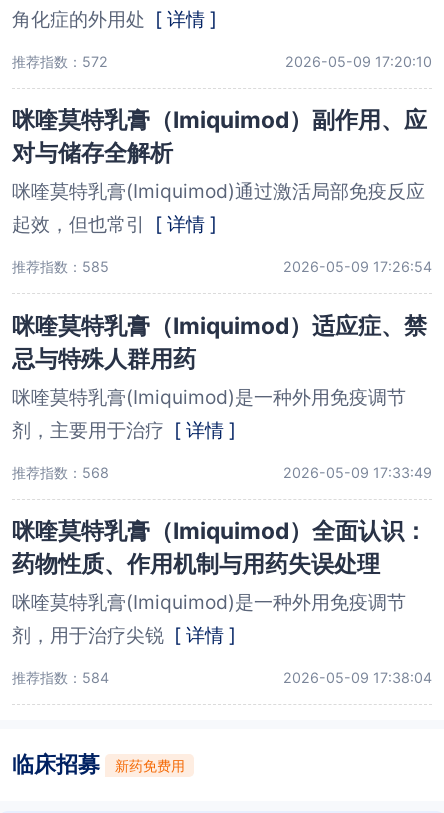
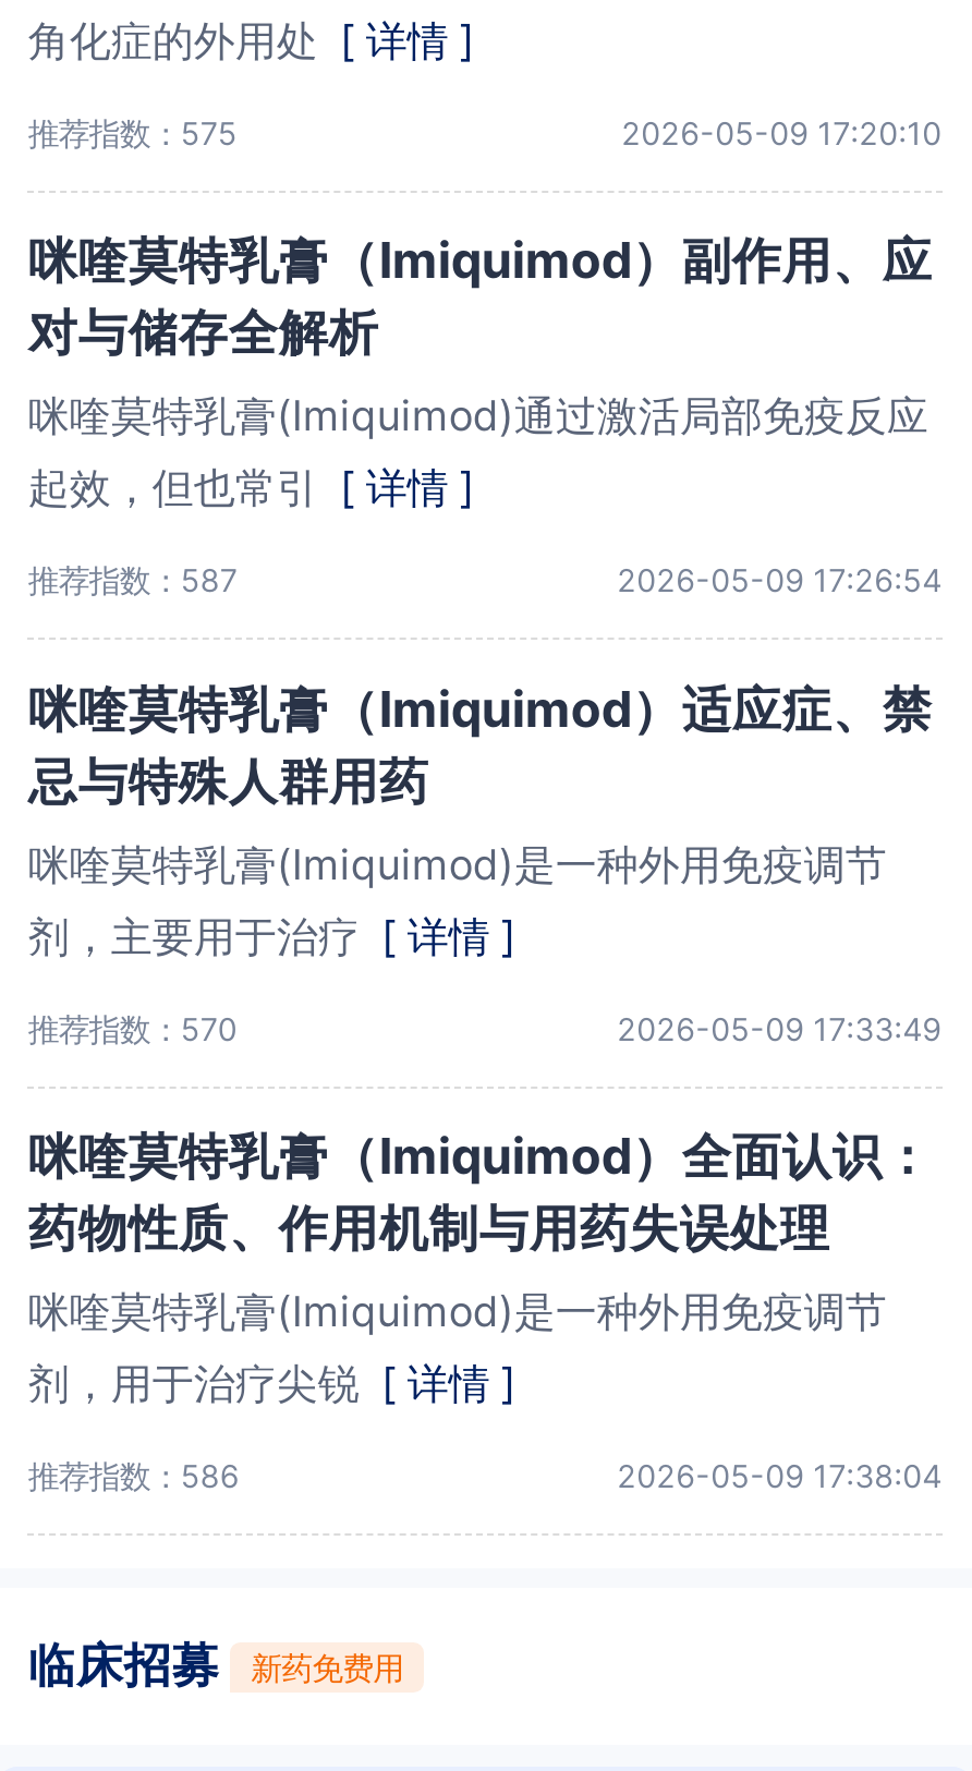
[12,53,108,70] 推荐指数：572 -> [28,114,237,151] 推荐指数：575
[12,258,109,275] 推荐指数：585 -> [28,562,237,599] 推荐指数：587
[12,464,109,481] 推荐指数：568 -> [28,1010,237,1047] 推荐指数：570
[12,669,109,686] 推荐指数：584 -> [28,1458,239,1495] 推荐指数：586

